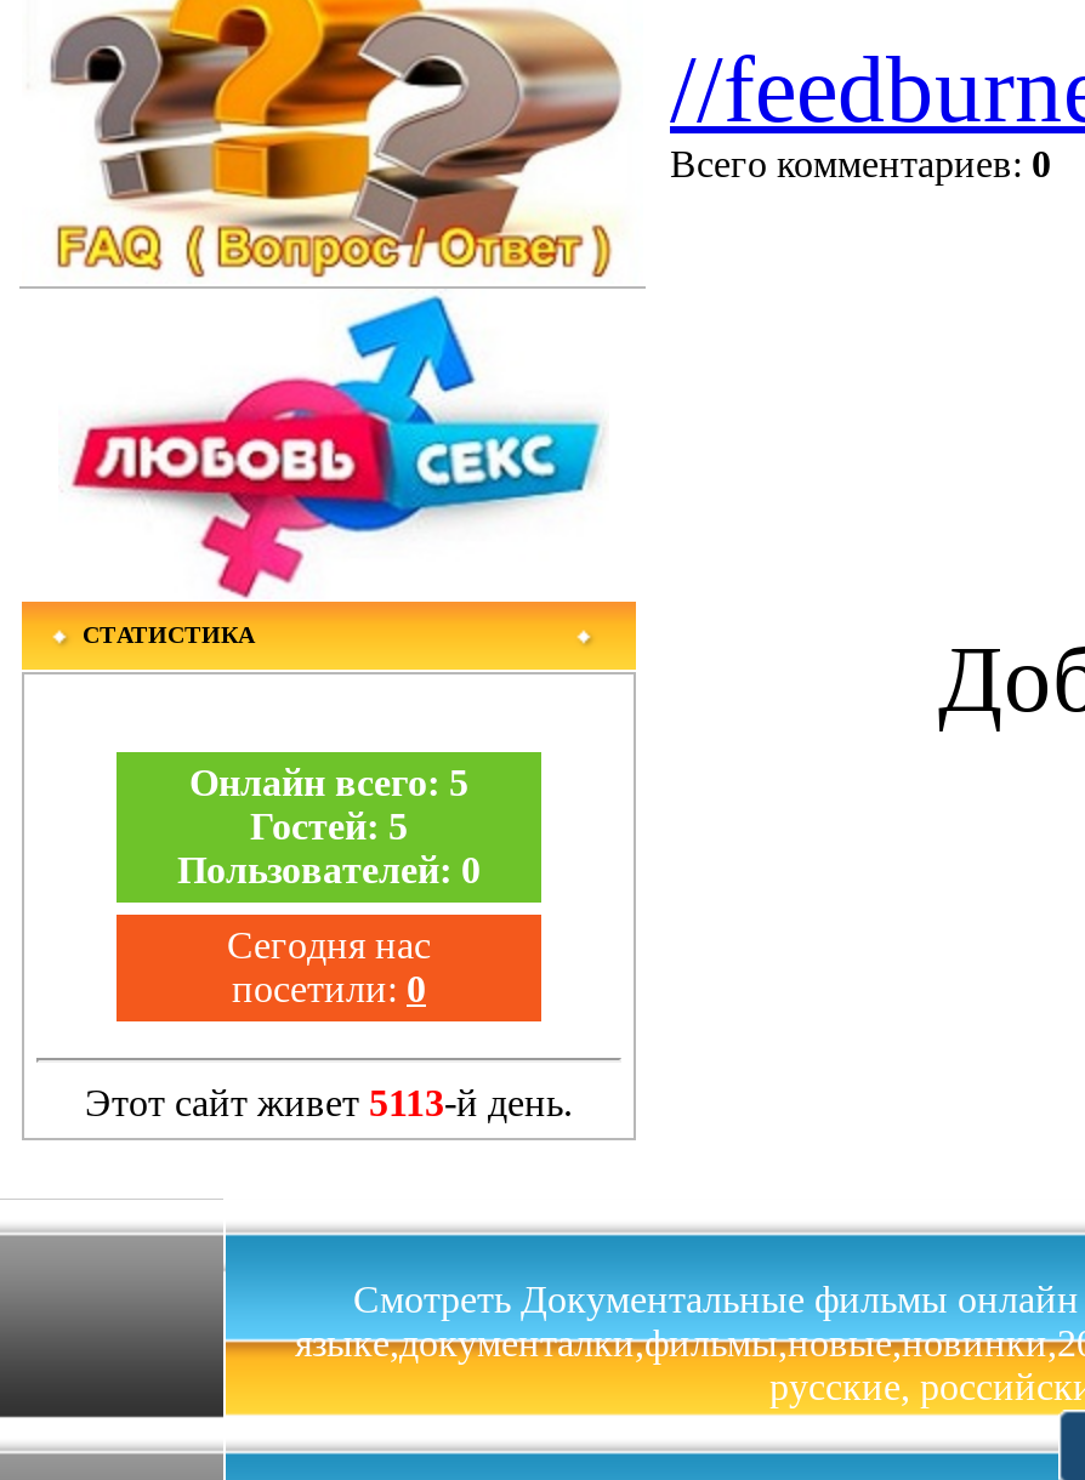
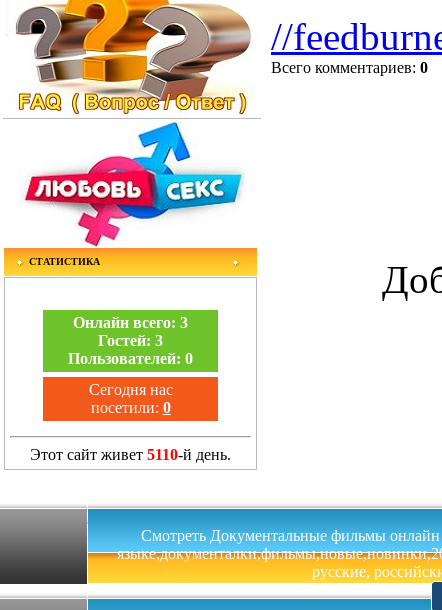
[189,762,468,803] Онлайн всего: 5 -> [73,314,188,331] Онлайн всего: 3
[250,806,408,847] Гостей: 5 -> [98,332,163,349] Гостей: 3
[85,1082,573,1123] Этот сайт живет 5113-й день. -> [30,446,231,463] Этот сайт живет 5110-й день.

